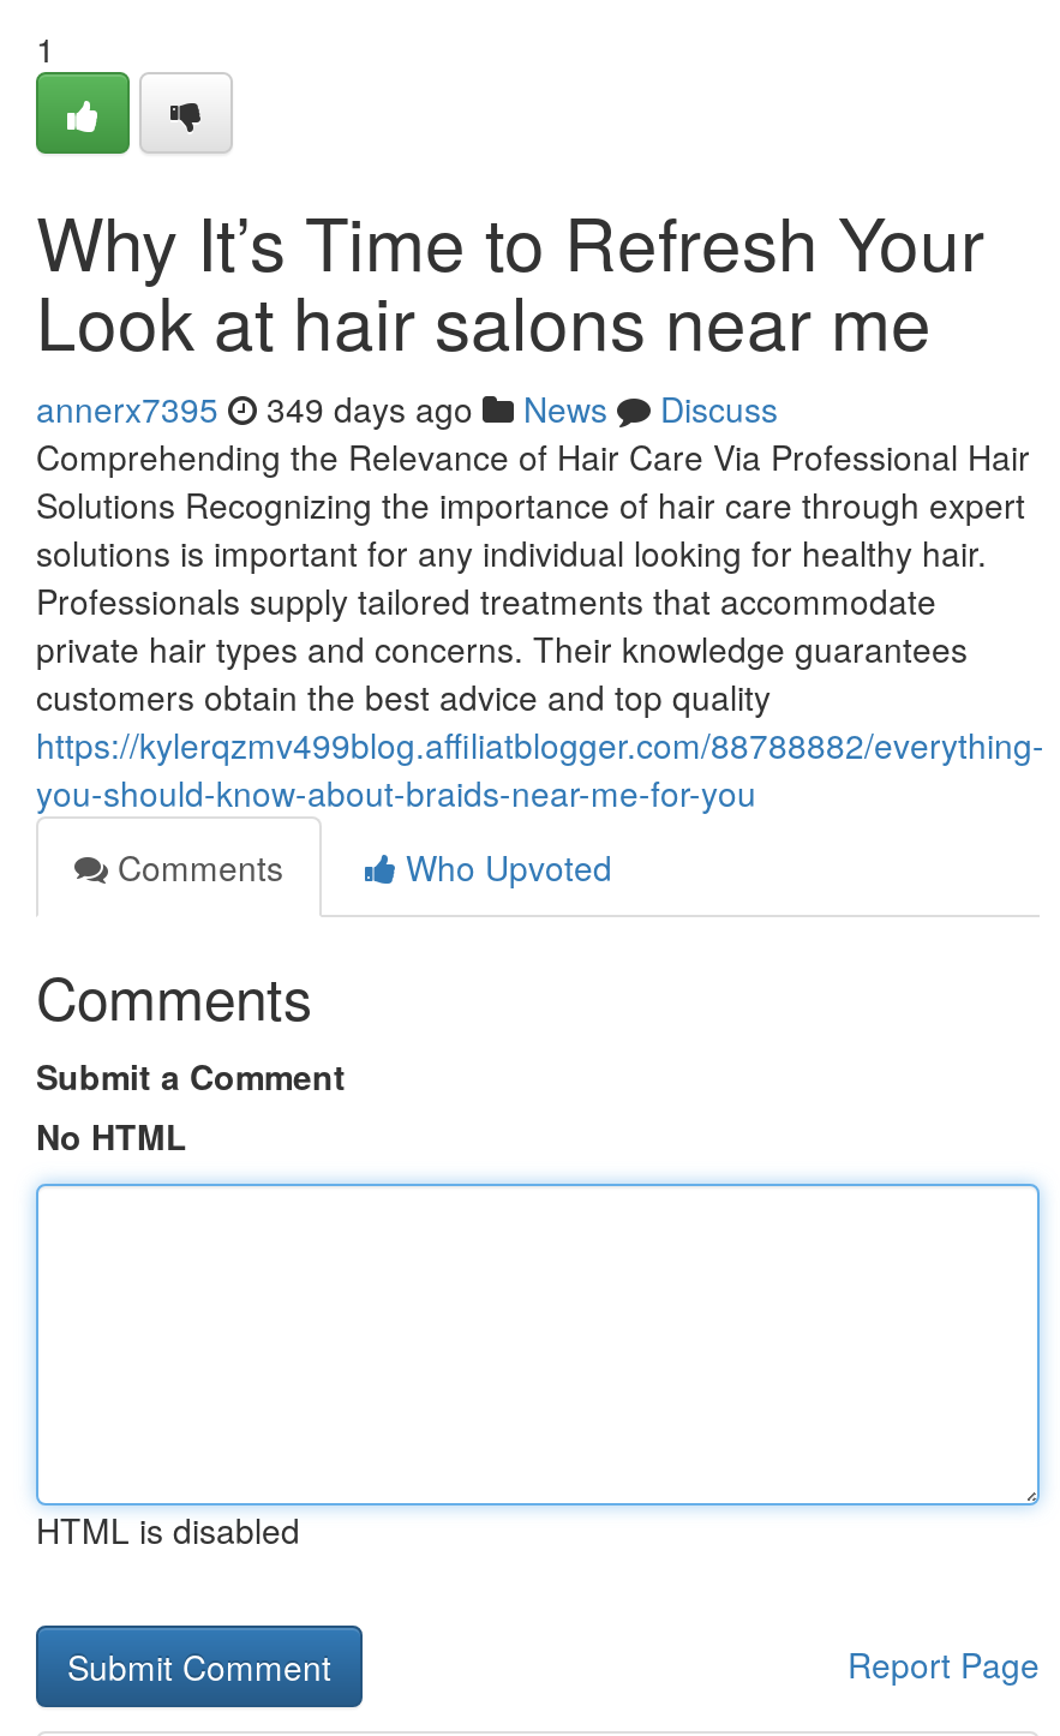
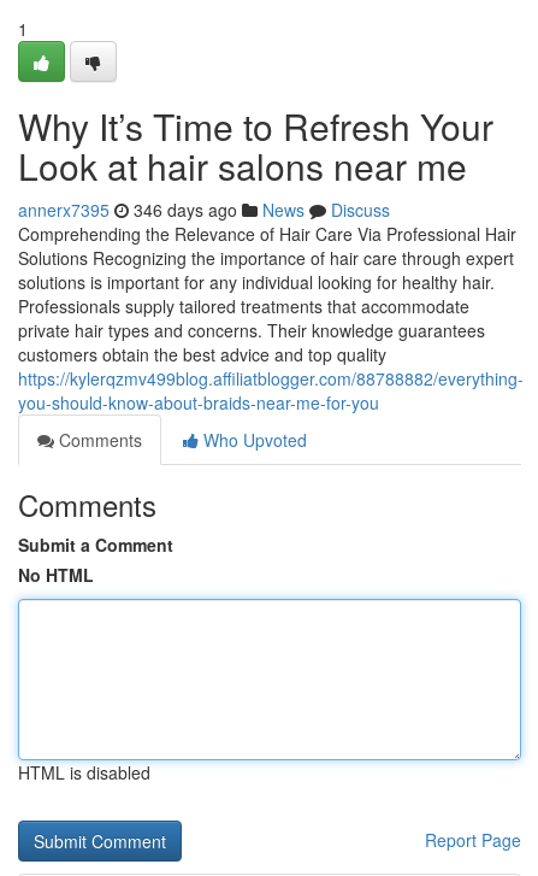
[36,384,778,432] annerx7395 349 days ago News Discuss -> [18,198,390,222] annerx7395 346 days ago News Discuss

